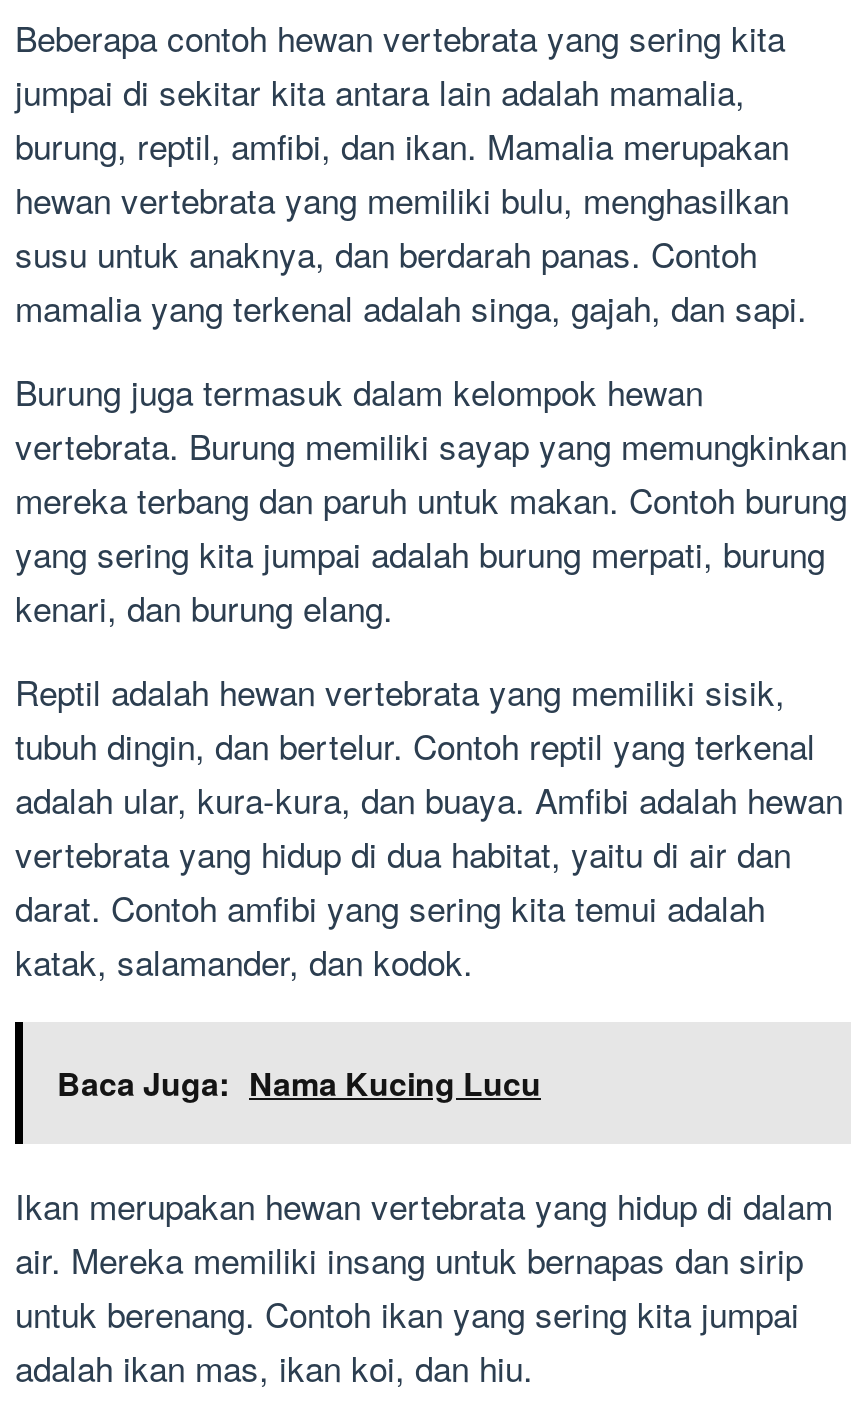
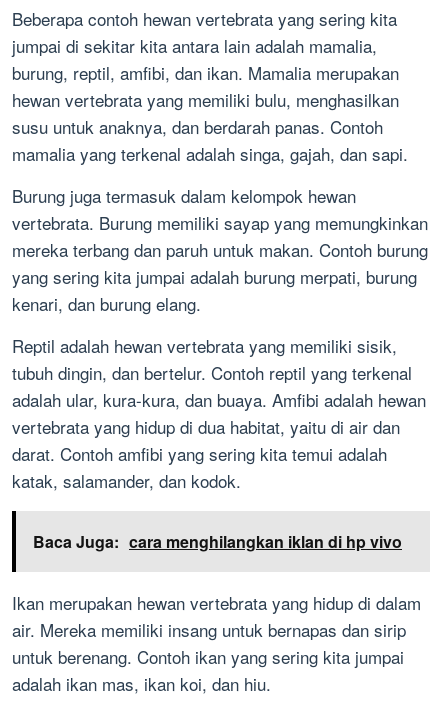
[57,1059,541,1105] Baca Juga: Nama Kucing Lucu -> [33,530,402,553] Baca Juga: cara menghilangkan iklan di hp vivo

